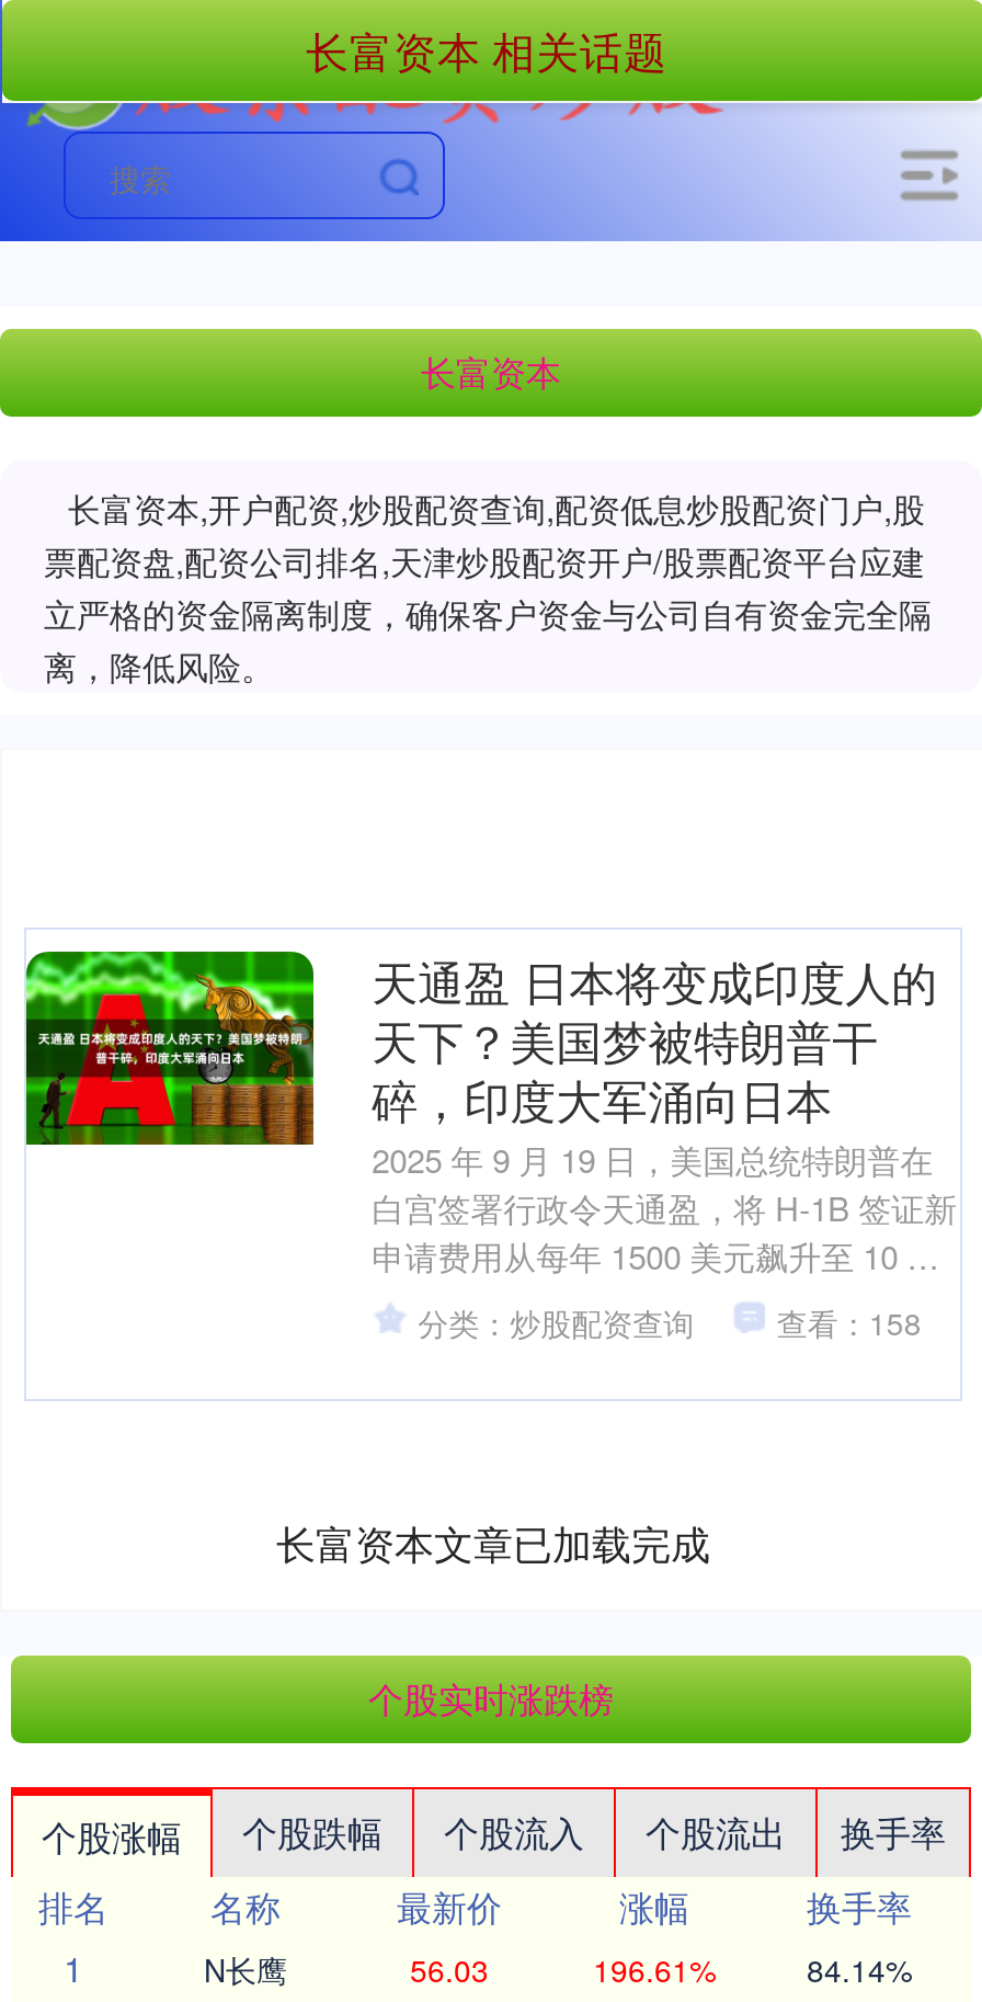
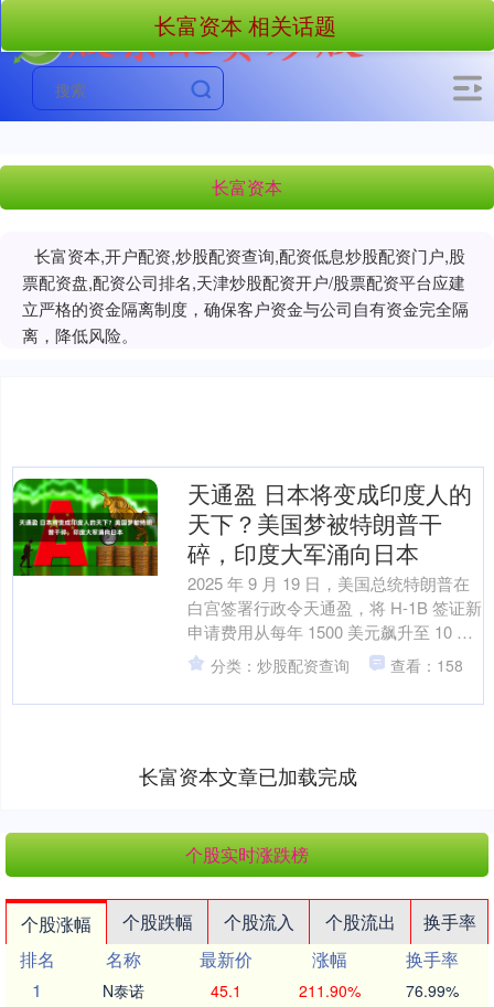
[204,1947,287,1991] N长鹰 -> [103,979,144,1001] N泰诺
[410,1947,489,1991] 56.03 -> [211,979,241,1001] 45.1
[593,1947,716,1991] 196.61% -> [298,979,360,1001] 211.90%
[807,1947,912,1991] 84.14% -> [406,979,459,1001] 76.99%

